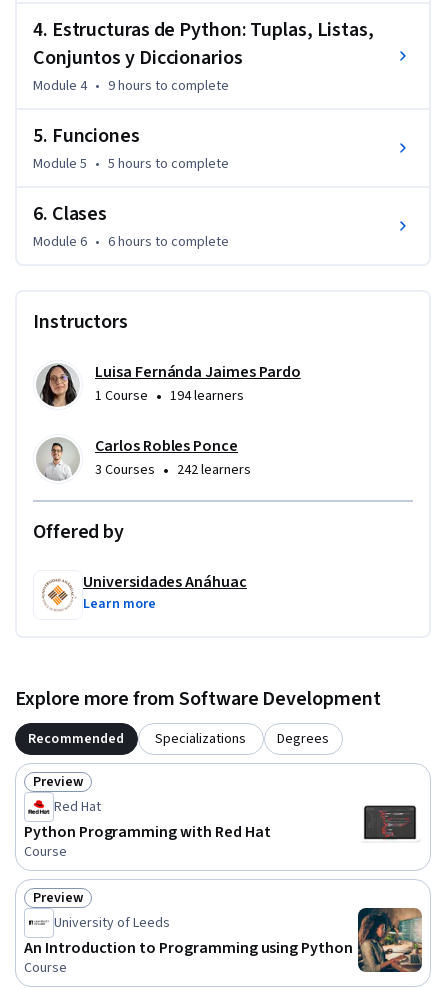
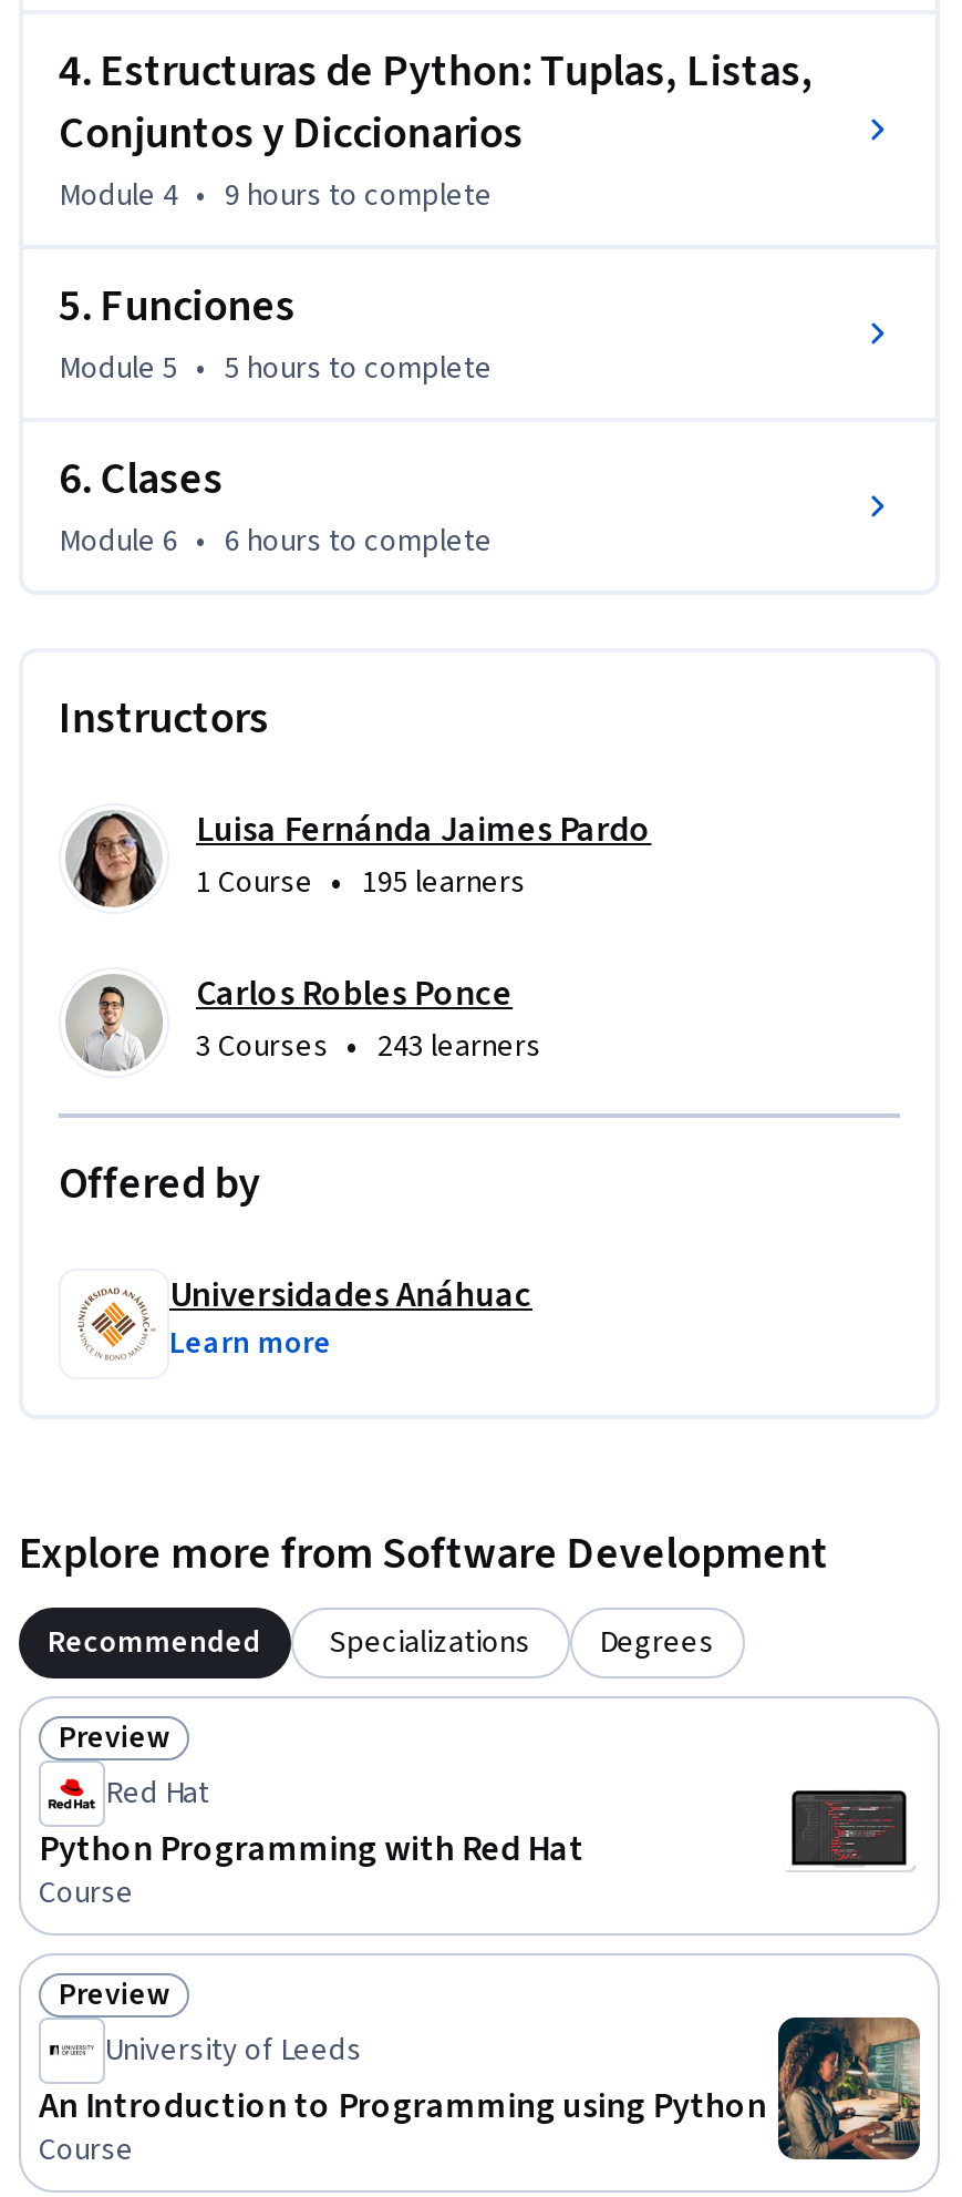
[95,385,244,407] 1 Course • 194 learners -> [196,858,526,907] 1 Course • 195 learners
[95,459,251,481] 3 Courses • 242 learners -> [196,1022,541,1071] 3 Courses • 243 learners

